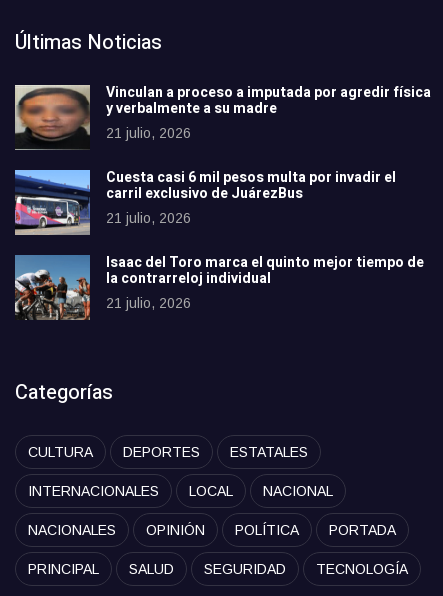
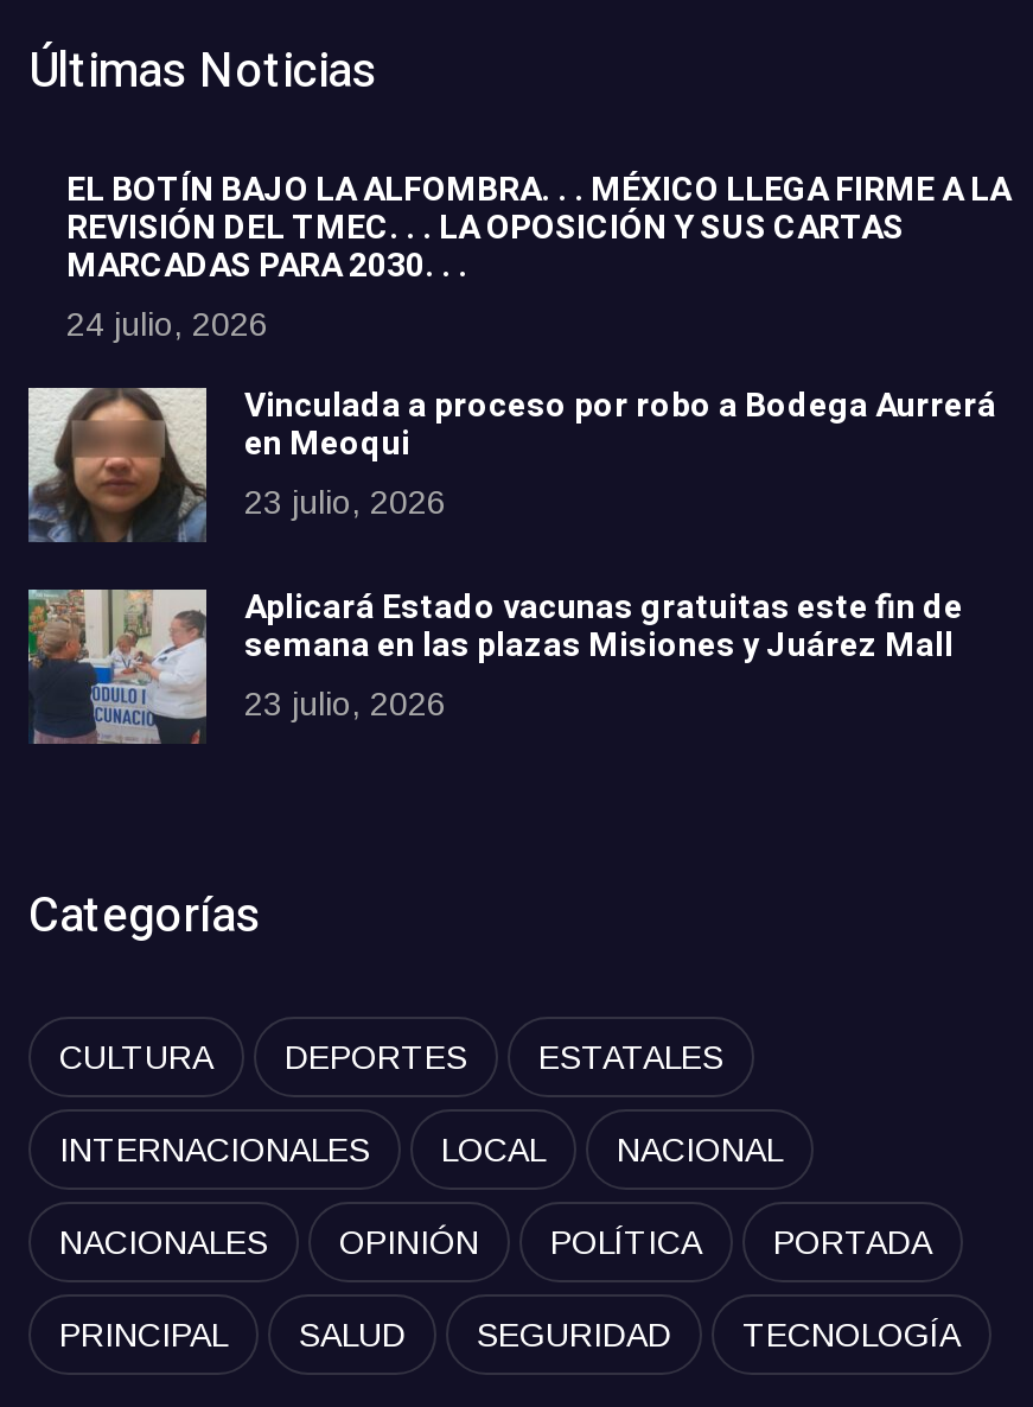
[106,82,431,141] Vinculan a proceso a imputada por agredir física | y verbalmente a su madre | 21 julio, 2026 -> [66,166,1010,344] EL BOTÍN BAJO LA ALFOMBRA. . . MÉXICO LLEGA FIRME A LA | REVISIÓN DEL TMEC. . . LA OPOSICIÓN Y SUS CARTAS | MARCADAS PARA 2030. . . | 24 julio, 2026
[14,167,396,236] [image] | Cuesta casi 6 mil pesos multa por invadir el | carril exclusivo de JuárezBus | 21 julio, 2026 -> [26,382,996,545] [image] | Vinculada a proceso por robo a Bodega Aurrerá | en Meoqui | 23 julio, 2026
[14,252,424,320] [image] | Isaac del Toro marca el quinto mejor tiempo de | la contrarreloj individual | 21 julio, 2026 -> [26,583,963,746] [image] | Aplicará Estado vacunas gratuitas este fin de | semana en las plazas Misiones y Juárez Mall | 23 julio, 2026

